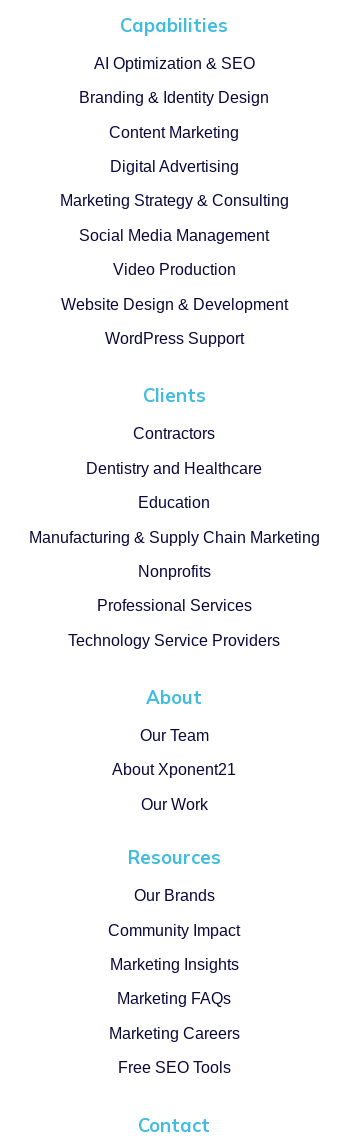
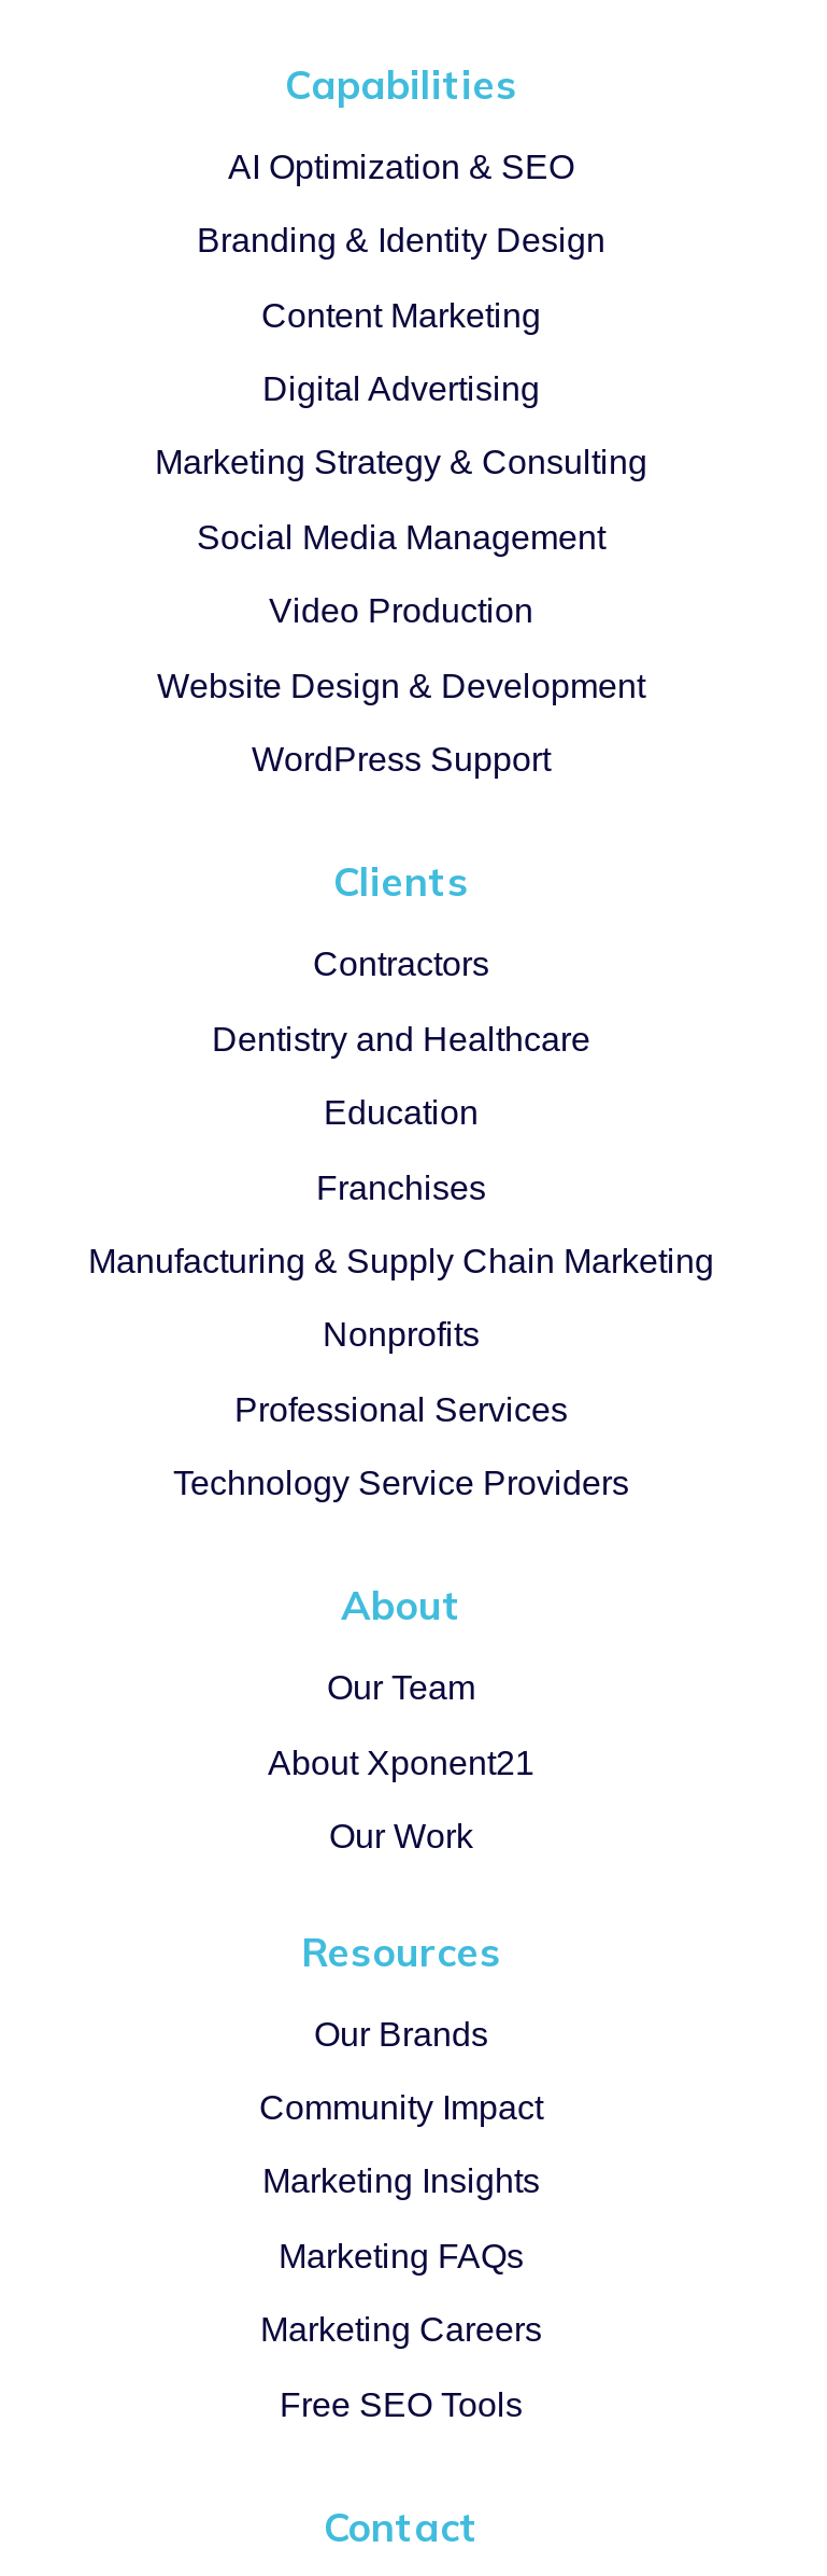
none -> [316,1168,486,1205] Franchises

